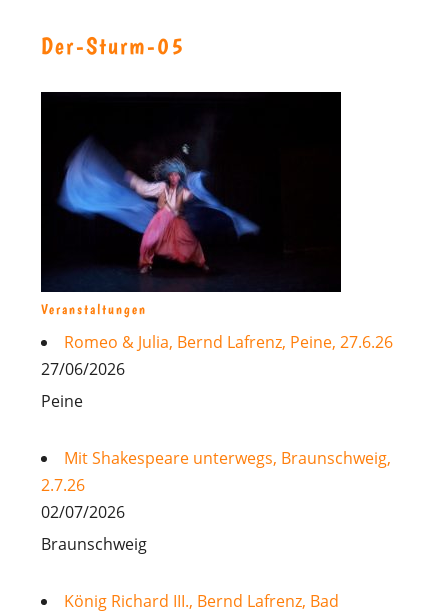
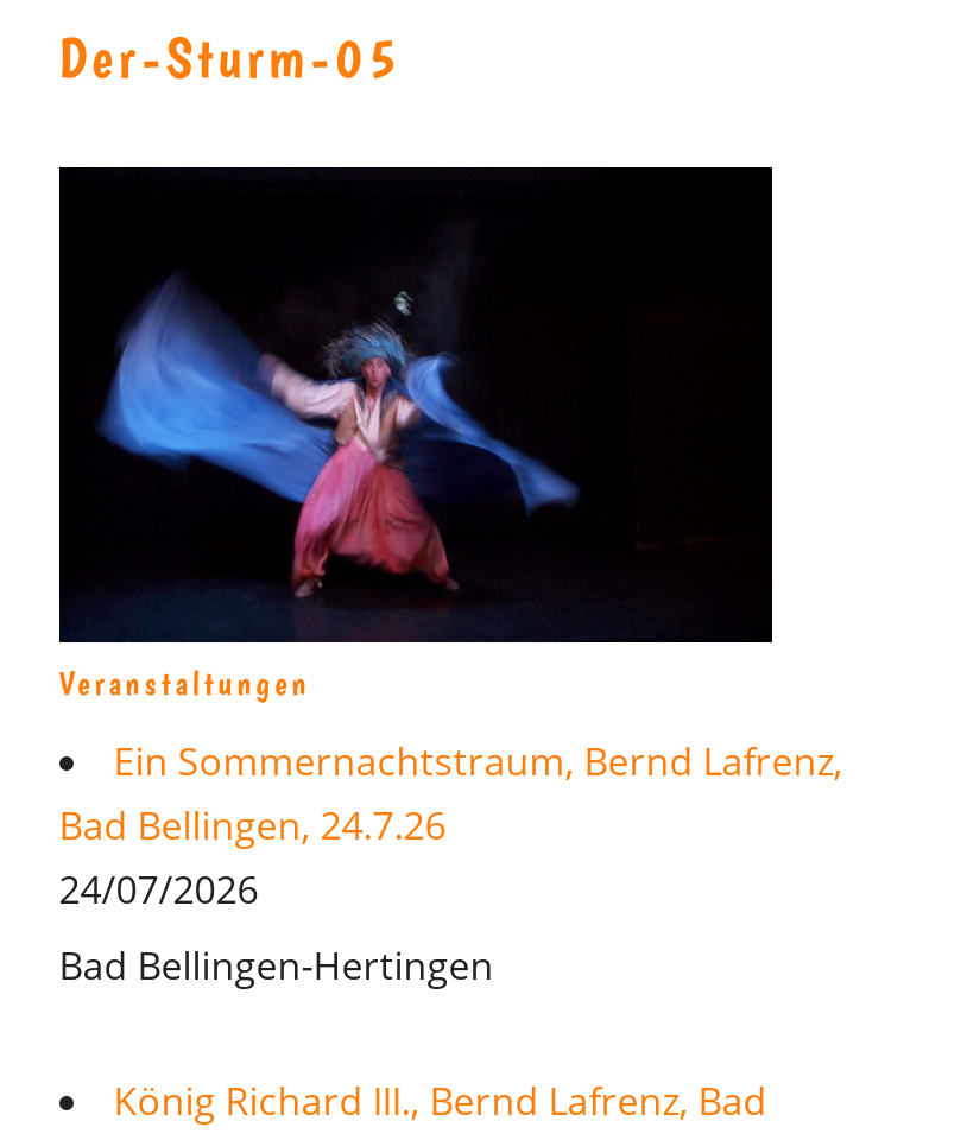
[41,331,393,555] Romeo & Julia, Bernd Lafrenz, Peine, 27.6.26 | 27/06/2026 | Peine | Mit Shakespeare unterwegs, Braunschweig, | 2.7.26 | 02/07/2026 | Braunschweig -> [59,735,843,992] Ein Sommernachtstraum, Bernd Lafrenz, | Bad Bellingen, 24.7.26 | 24/07/2026 | Bad Bellingen-Hertingen

